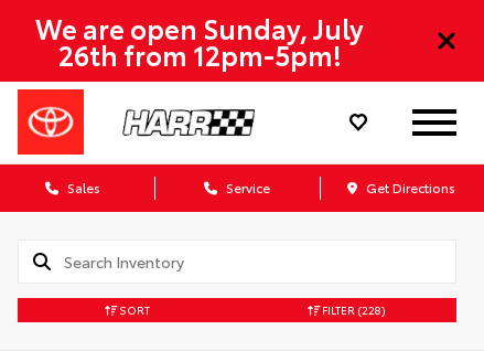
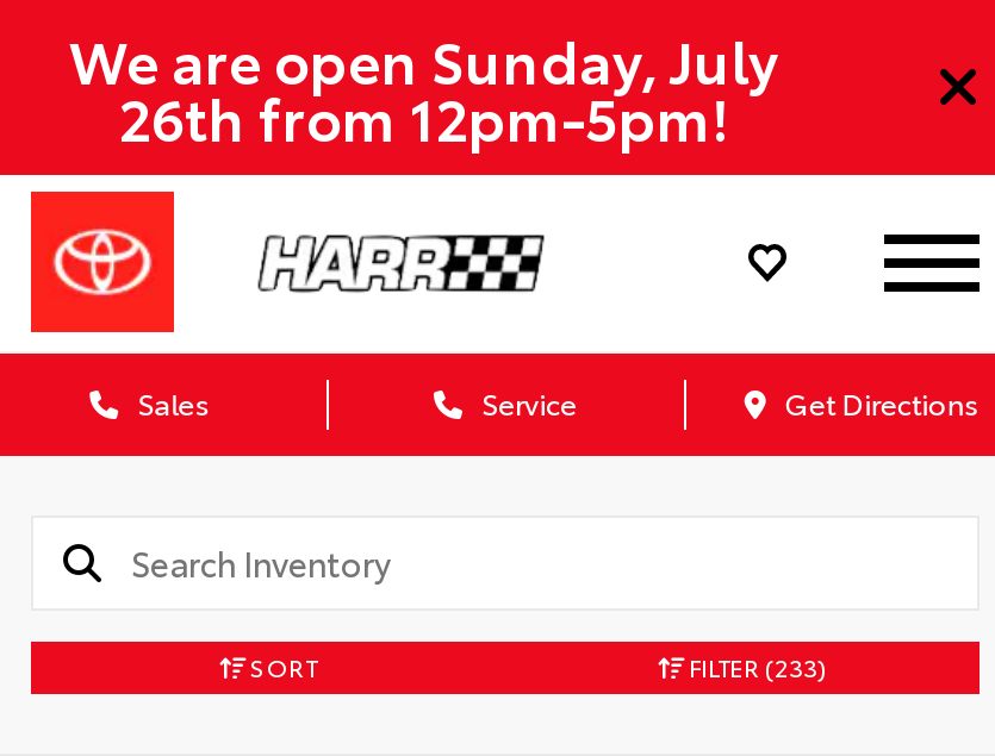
[320,301,386,318] FILTER (228) -> [684,648,827,684] FILTER (233)

